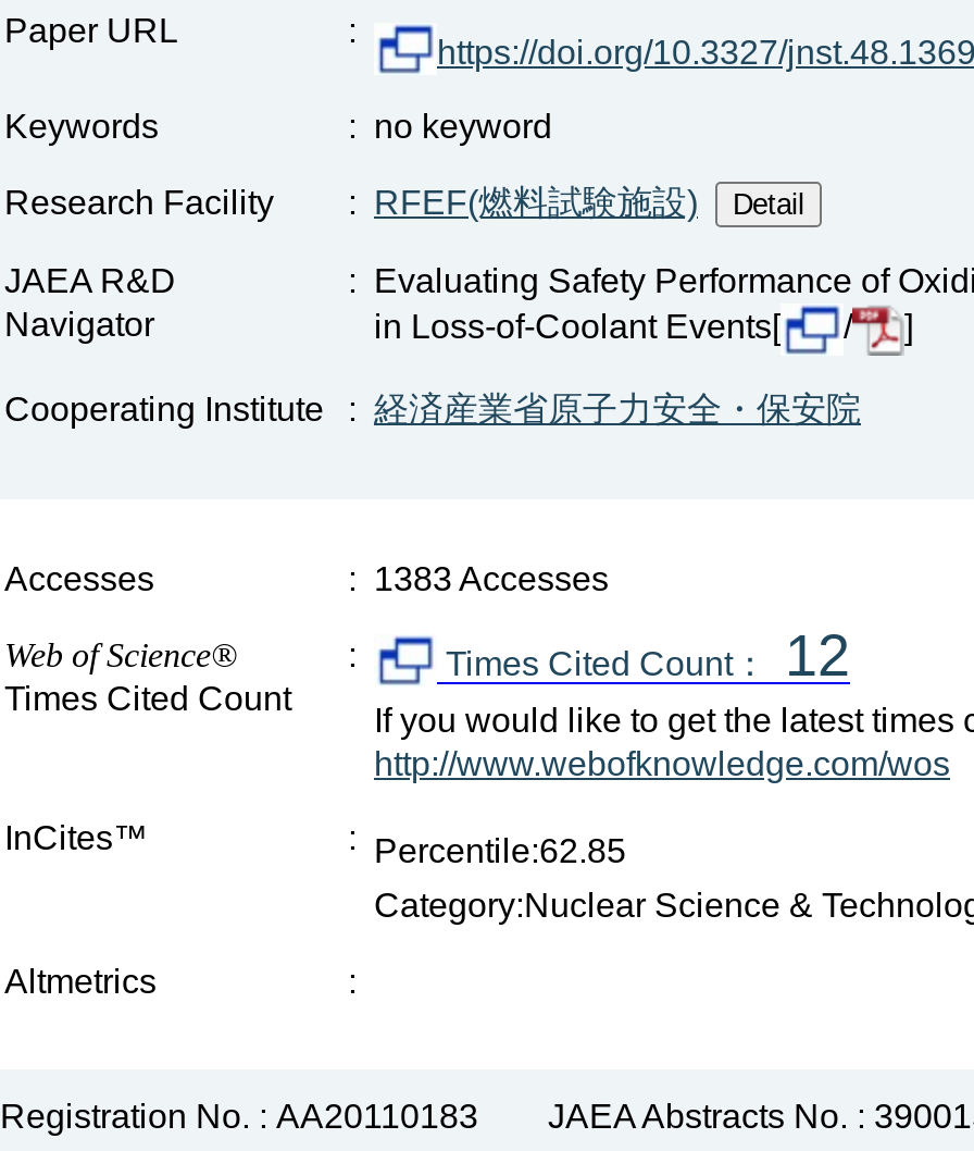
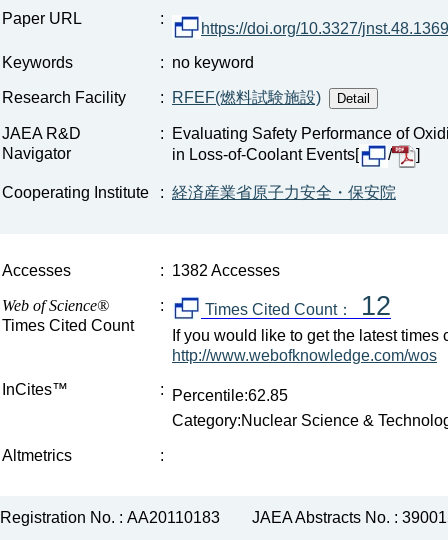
[348,561,609,598] : 1383 Accesses -> [160,262,280,279] : 1382 Accesses

